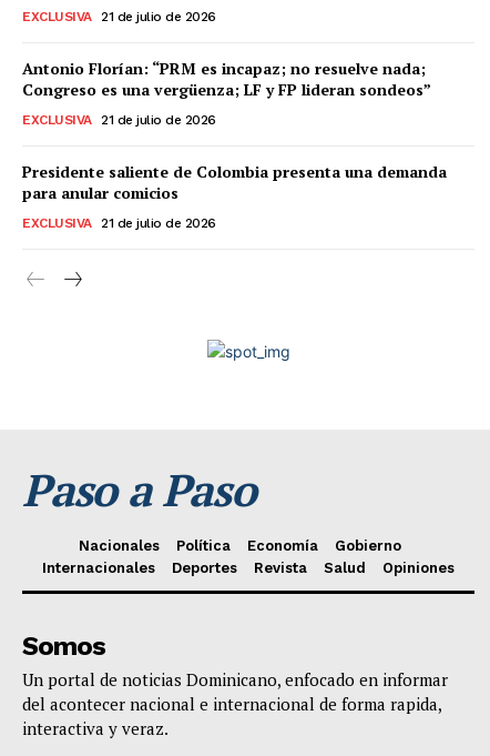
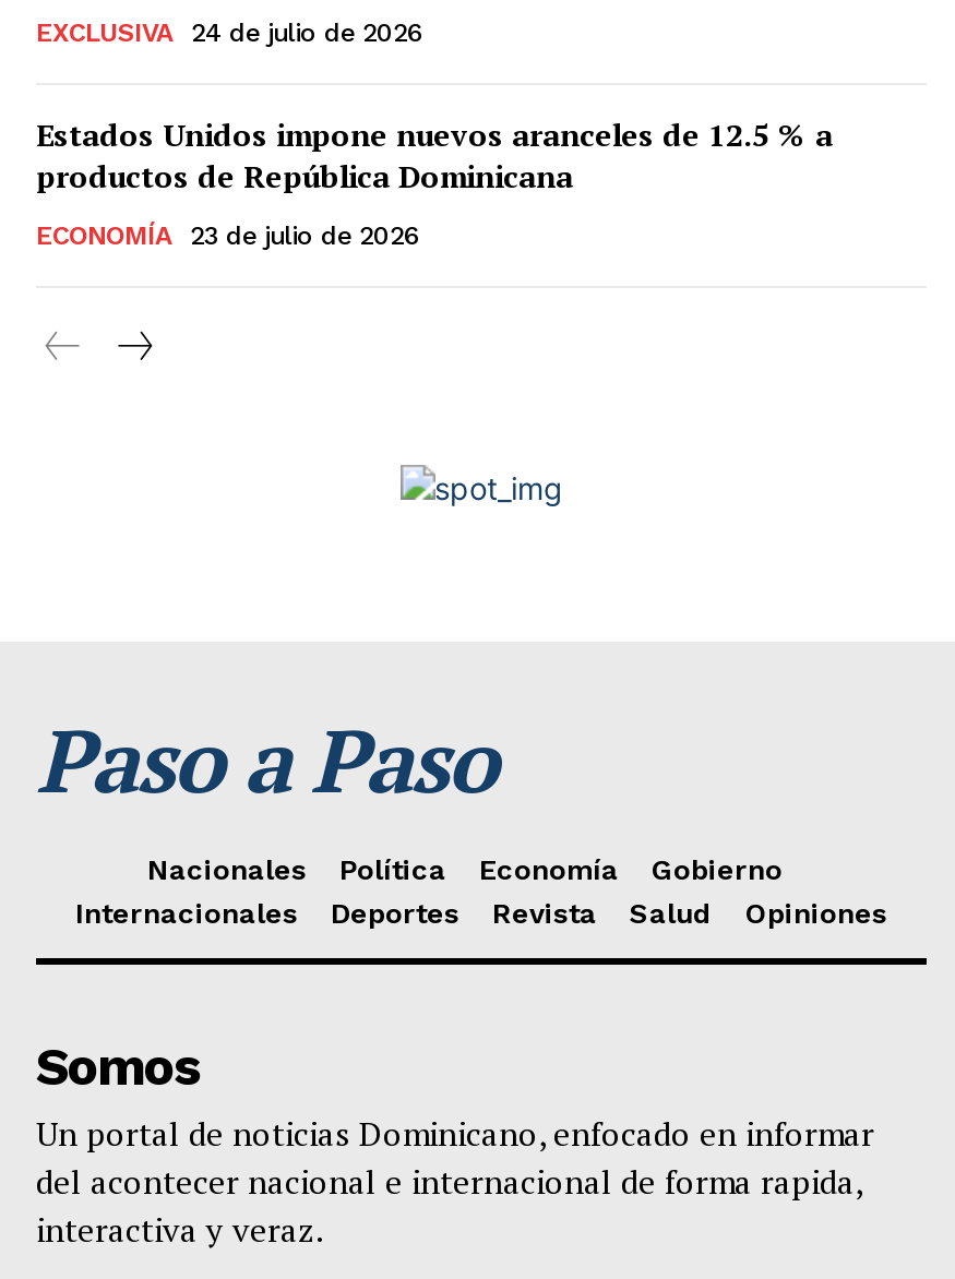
[22,9,447,231] 21 de julio de 2026 | Antonio Florían: “PRM es incapaz; no resuelve nada; | Congreso es una vergüenza; LF y FP lideran sondeos” | EXCLUSIVA | 21 de julio de 2026 | Presidente saliente de Colombia presenta una demanda | para anular comicios | EXCLUSIVA | 21 de julio de 2026 -> [36,17,833,251] 24 de julio de 2026 | Estados Unidos impone nuevos aranceles de 12.5 % a | productos de República Dominicana | ECONOMÍA | 23 de julio de 2026

